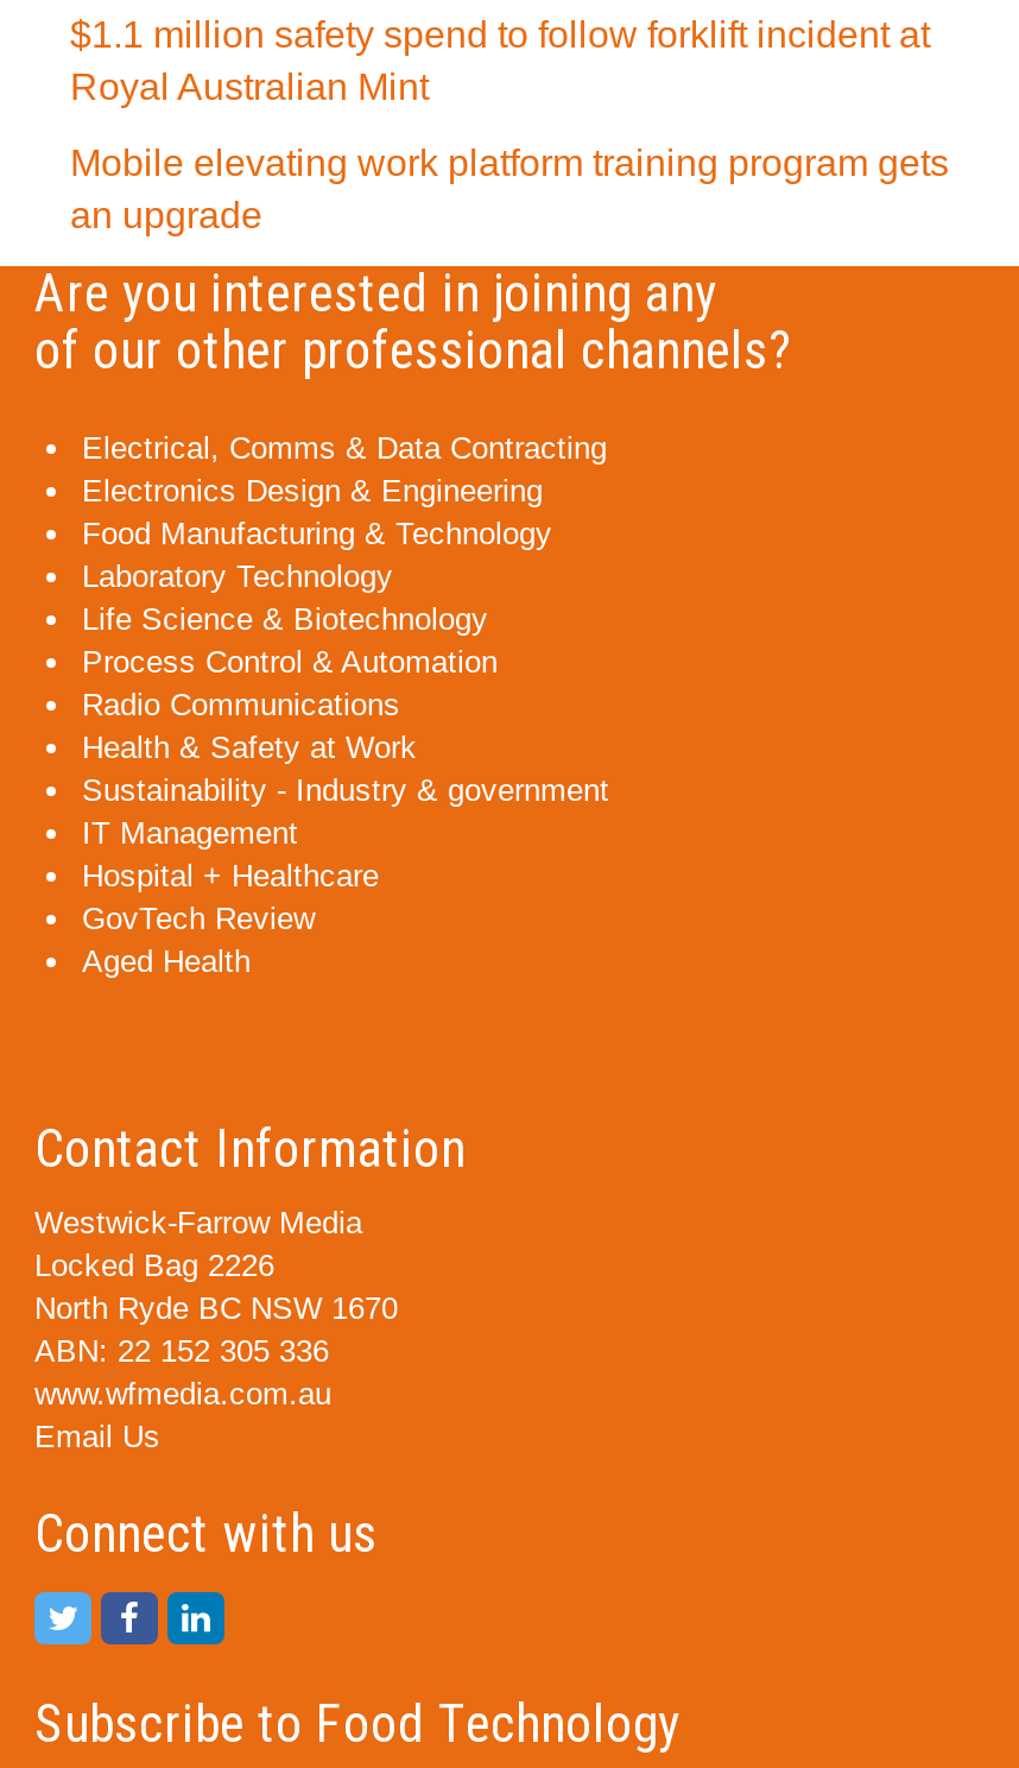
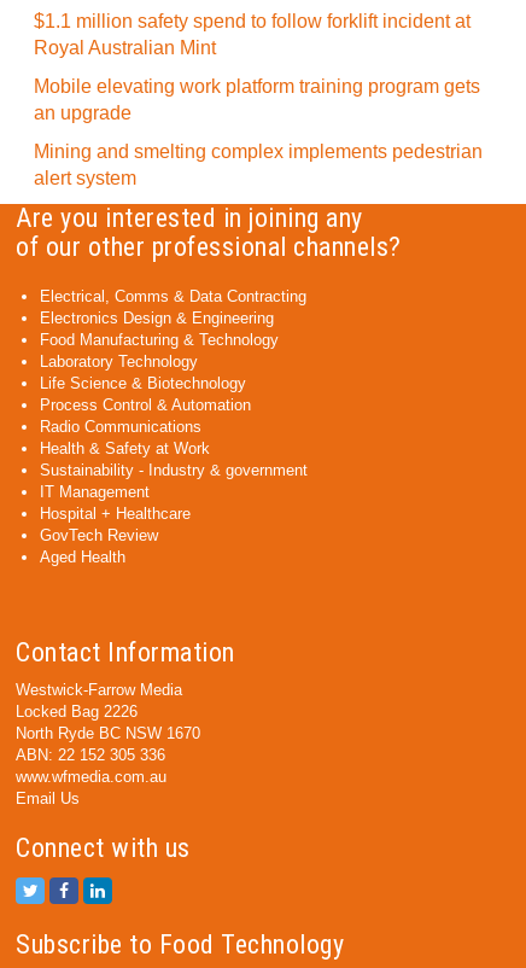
none -> [34,141,483,188] Mining and smelting complex implements pedestrian | alert system

